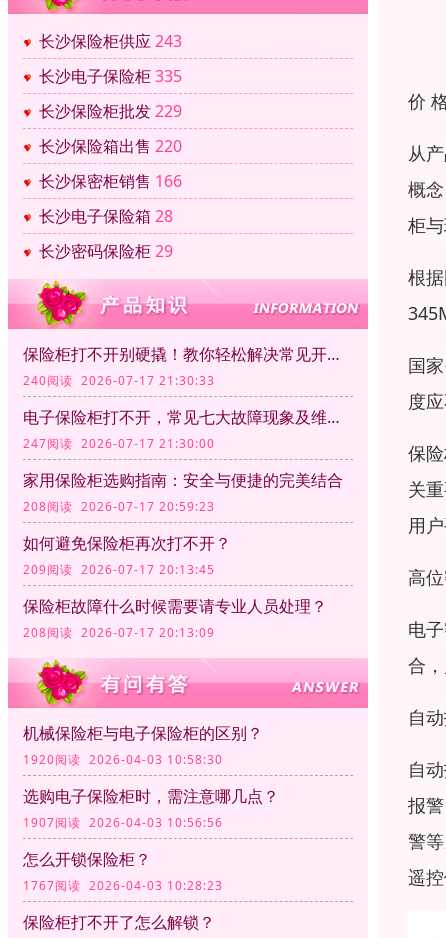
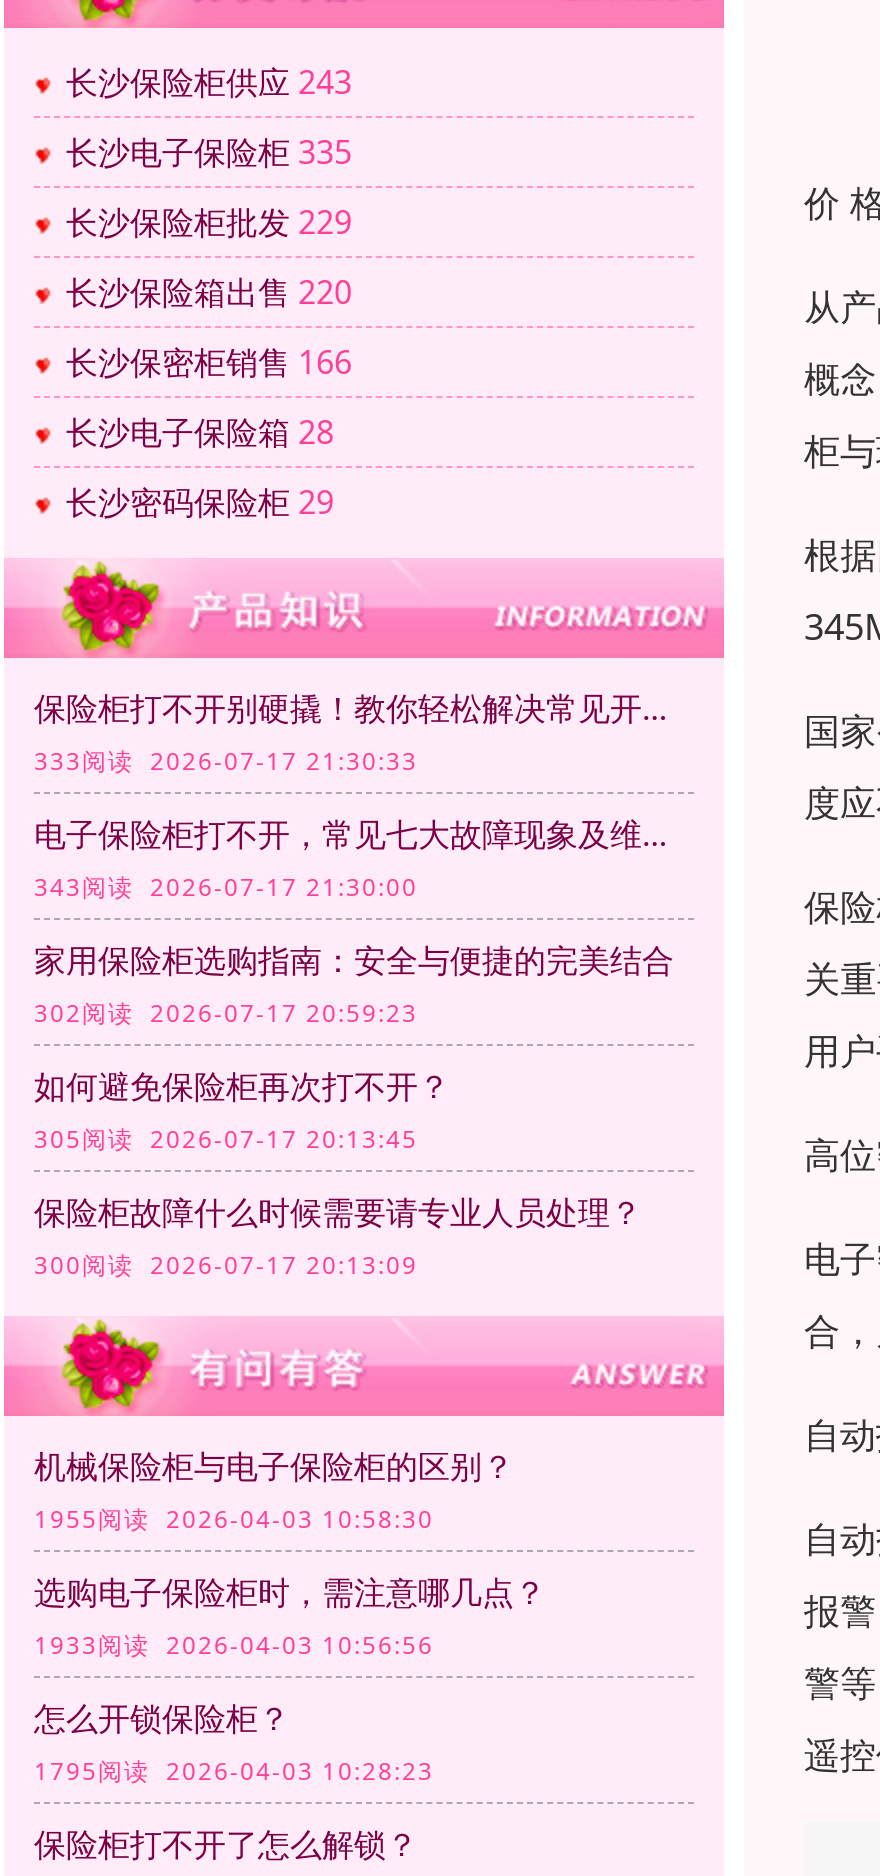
[23,372,215,389] 240阅读 2026-07-17 21:30:33 -> [34,744,418,778] 333阅读 2026-07-17 21:30:33
[23,435,215,452] 247阅读 2026-07-17 21:30:00 -> [34,870,418,904] 343阅读 2026-07-17 21:30:00
[23,498,215,515] 208阅读 2026-07-17 20:59:23 -> [34,996,418,1030] 302阅读 2026-07-17 20:59:23
[23,561,215,578] 209阅读 2026-07-17 20:13:45 -> [34,1122,418,1156] 305阅读 2026-07-17 20:13:45
[23,624,215,641] 208阅读 2026-07-17 20:13:09 -> [34,1248,418,1282] 300阅读 2026-07-17 20:13:09
[23,751,223,768] 1920阅读 2026-04-03 10:58:30 -> [34,1502,434,1536] 1955阅读 2026-04-03 10:58:30
[23,814,223,831] 1907阅读 2026-04-03 10:56:56 -> [34,1628,434,1662] 1933阅读 2026-04-03 10:56:56
[23,877,223,894] 1767阅读 2026-04-03 10:28:23 -> [34,1754,434,1788] 1795阅读 2026-04-03 10:28:23

